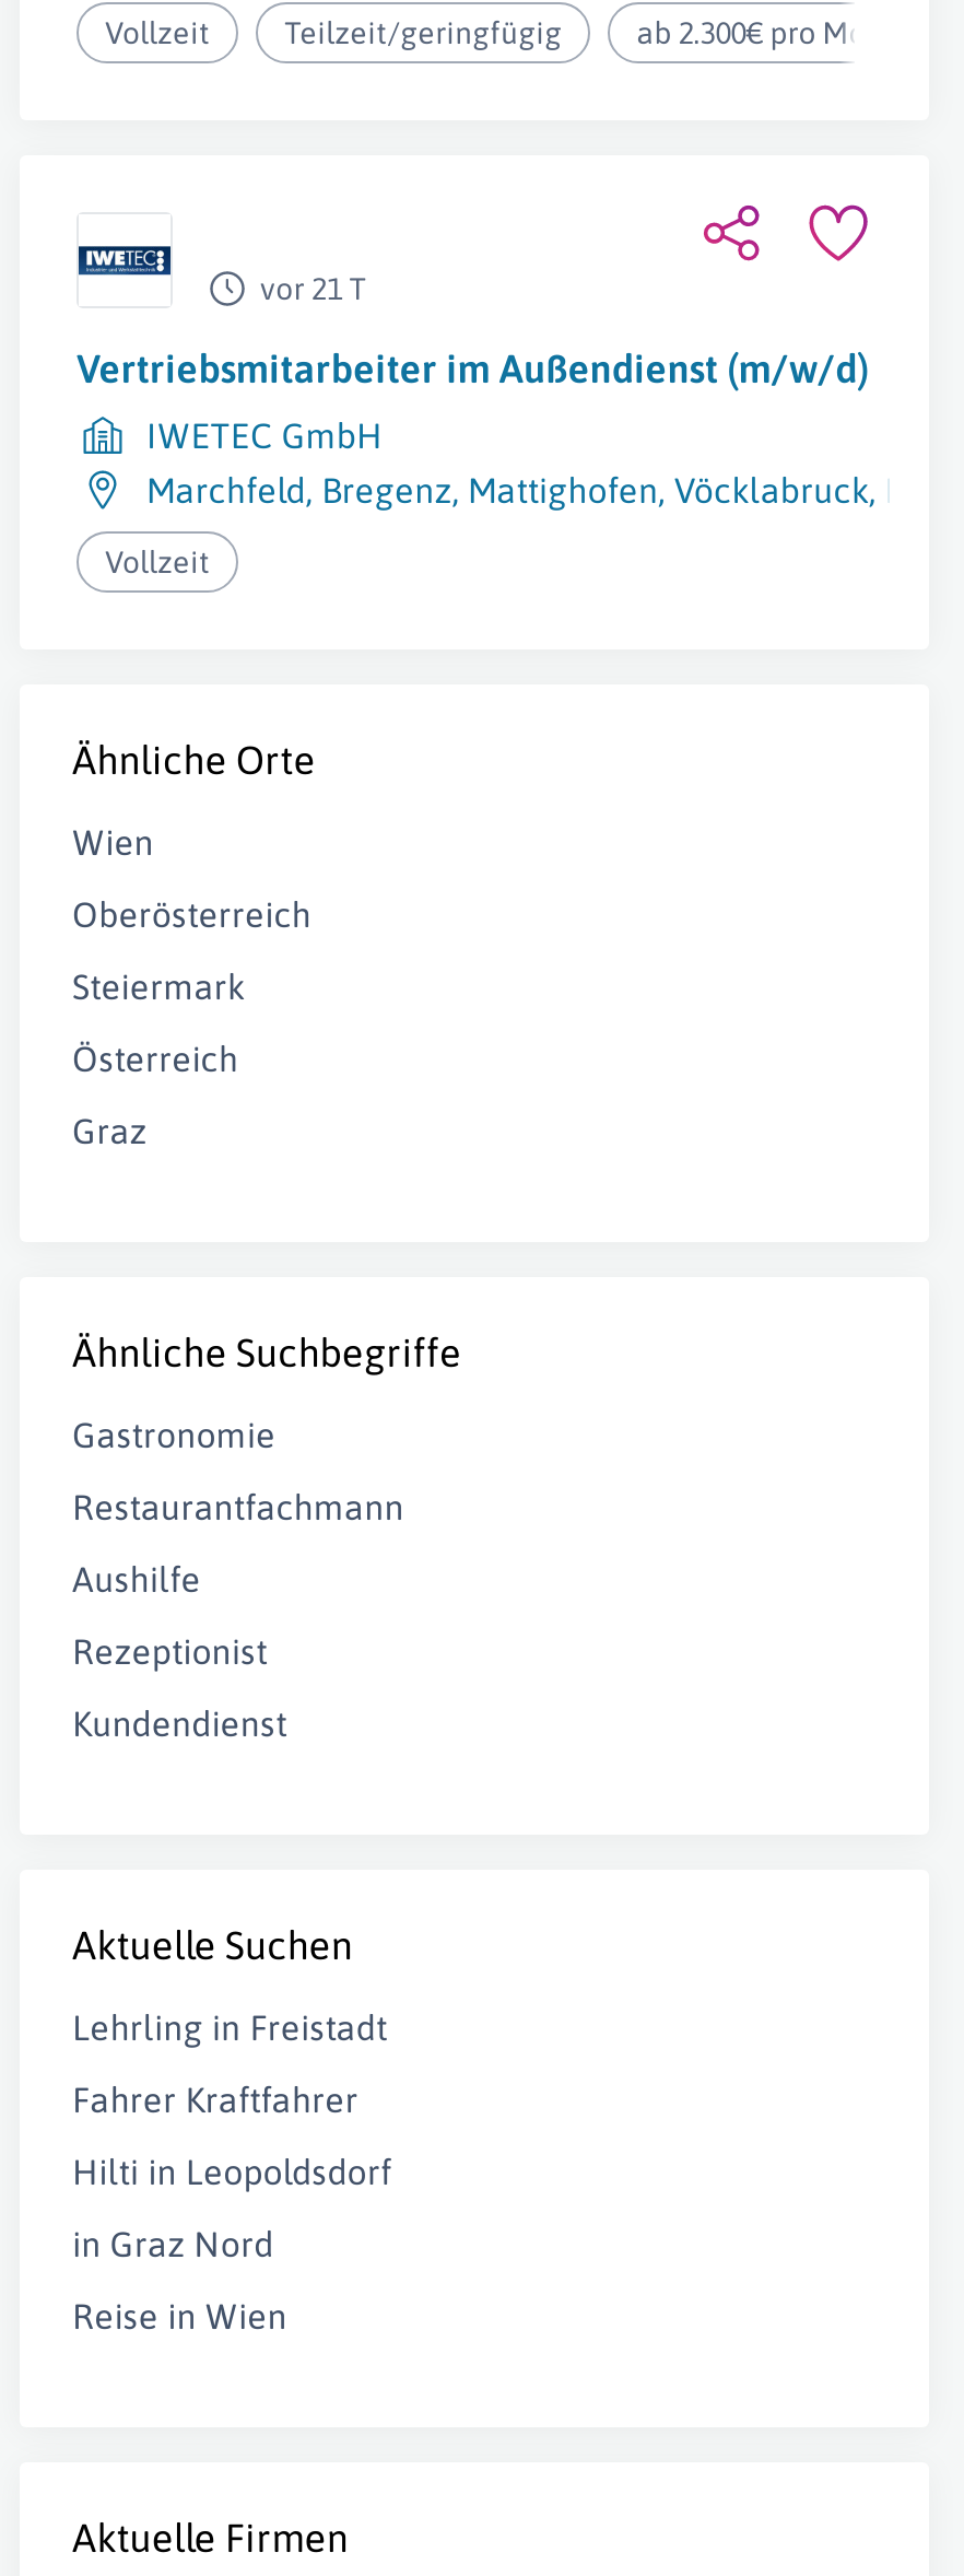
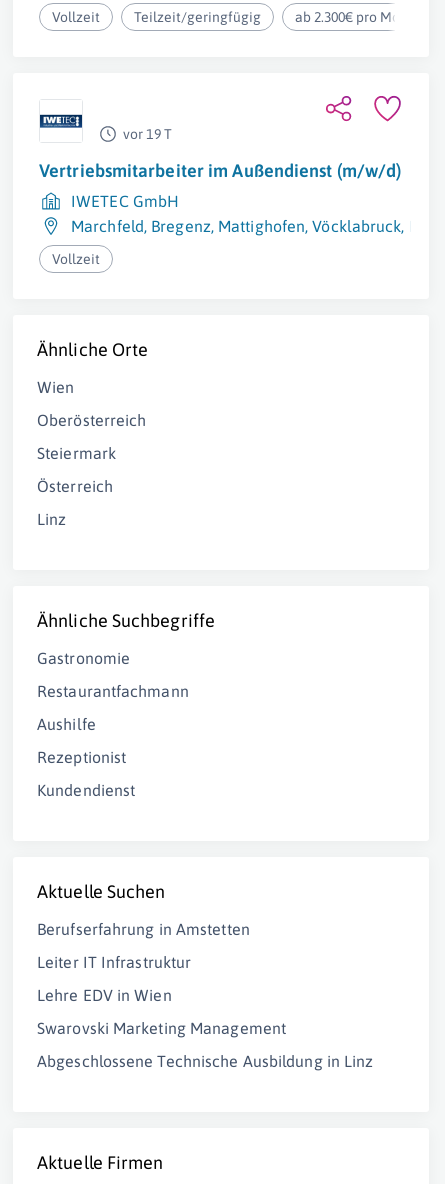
[260,271,367,306] vor 21 T -> [123,126,172,142] vor 19 T
[72,1111,147,1150] Graz -> [37,510,66,528] Linz
[72,2007,387,2047] Lehrling in Freistadt -> [37,920,250,938] Berufserfahrung in Amstetten
[72,2080,358,2119] Fahrer Kraftfahrer -> [37,953,191,971] Leiter IT Infrastruktur
[72,2152,392,2191] Hilti in Leopoldsdorf -> [37,986,172,1004] Lehre EDV in Wien
[72,2224,274,2263] in Graz Nord -> [37,1019,286,1037] Swarovski Marketing Management
[72,2296,287,2335] Reise in Wien -> [37,1052,373,1070] Abgeschlossene Technische Ausbildung in Linz

